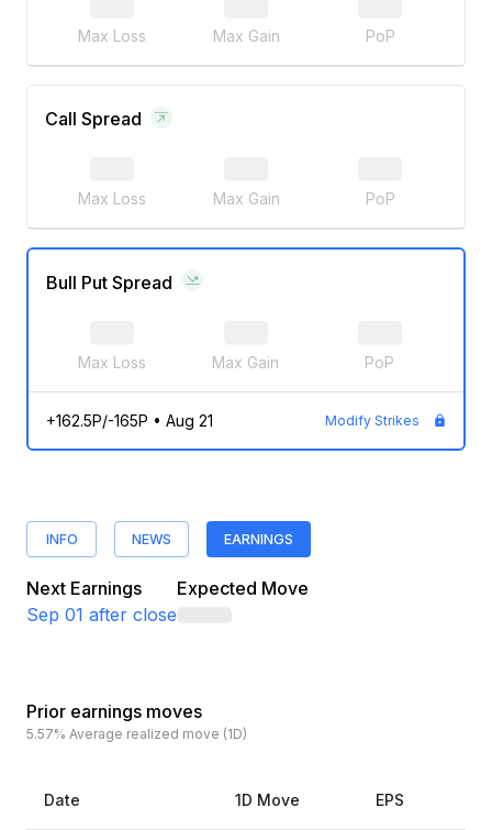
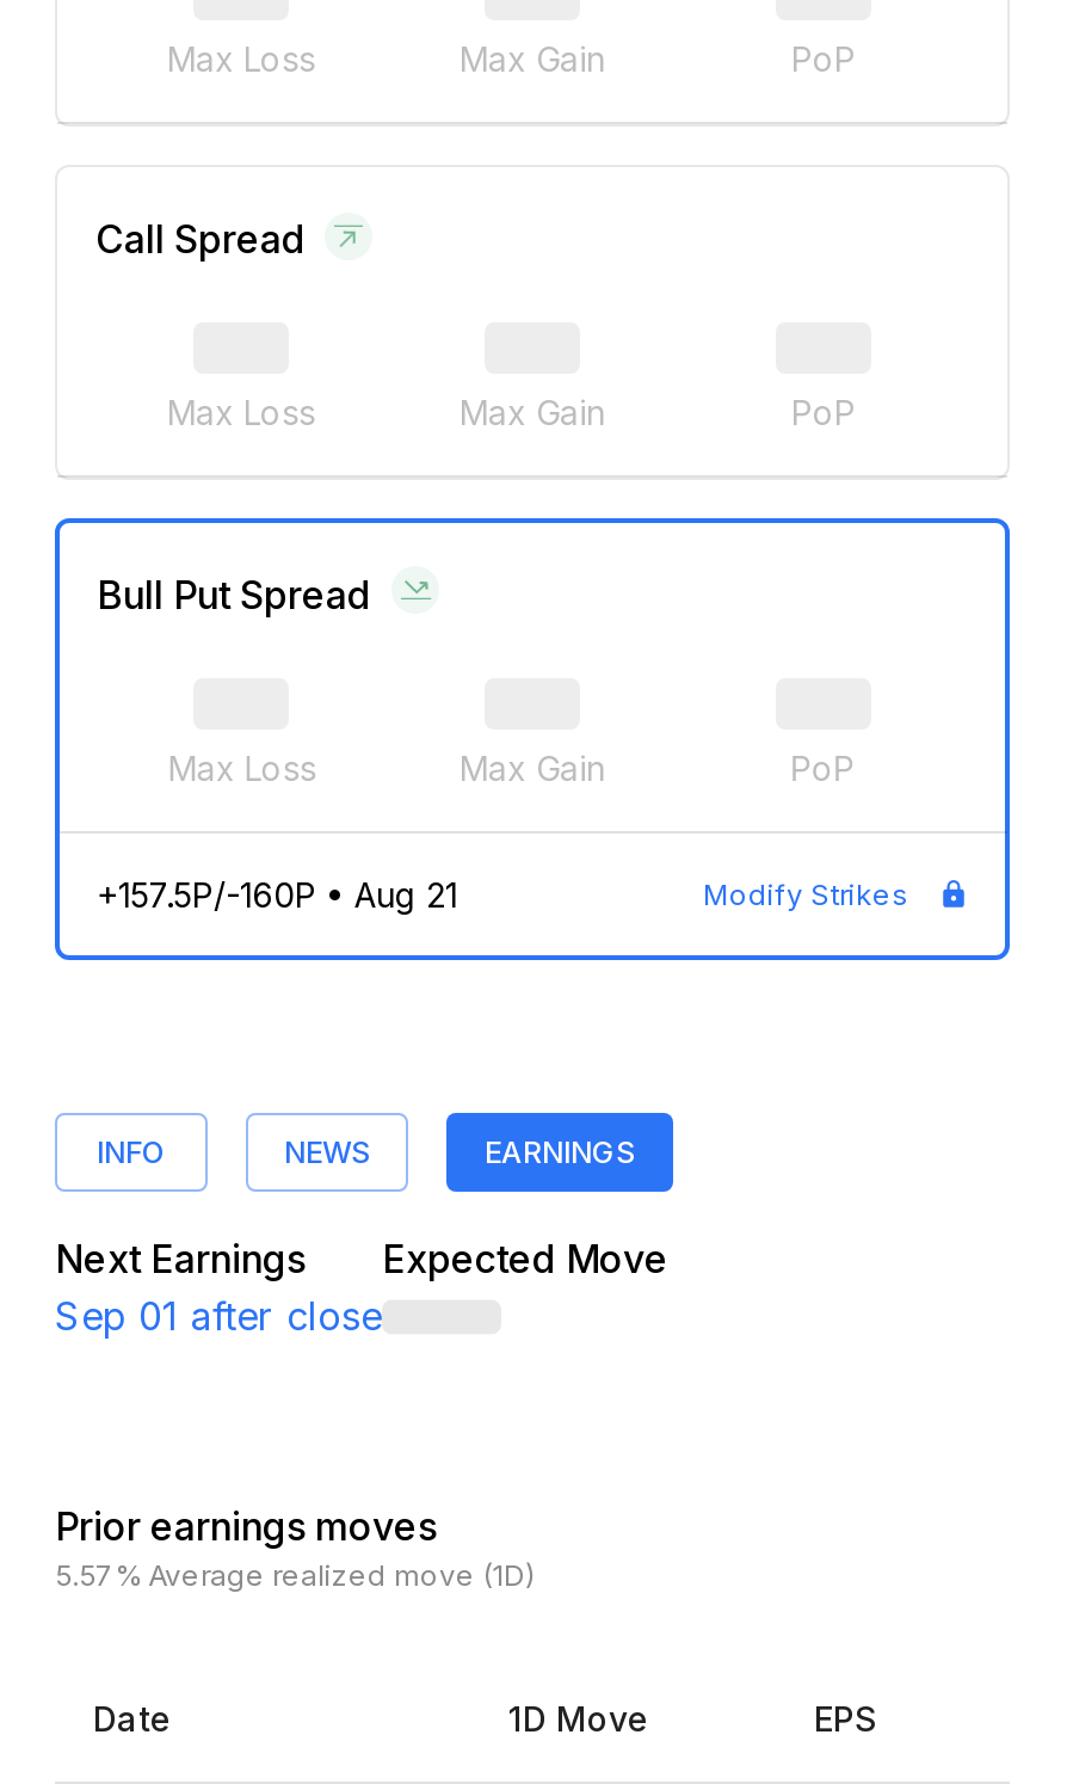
[46,411,213,430] +162.5P/-165P • Aug 21 -> [97,874,457,914] +157.5P/-160P • Aug 21

